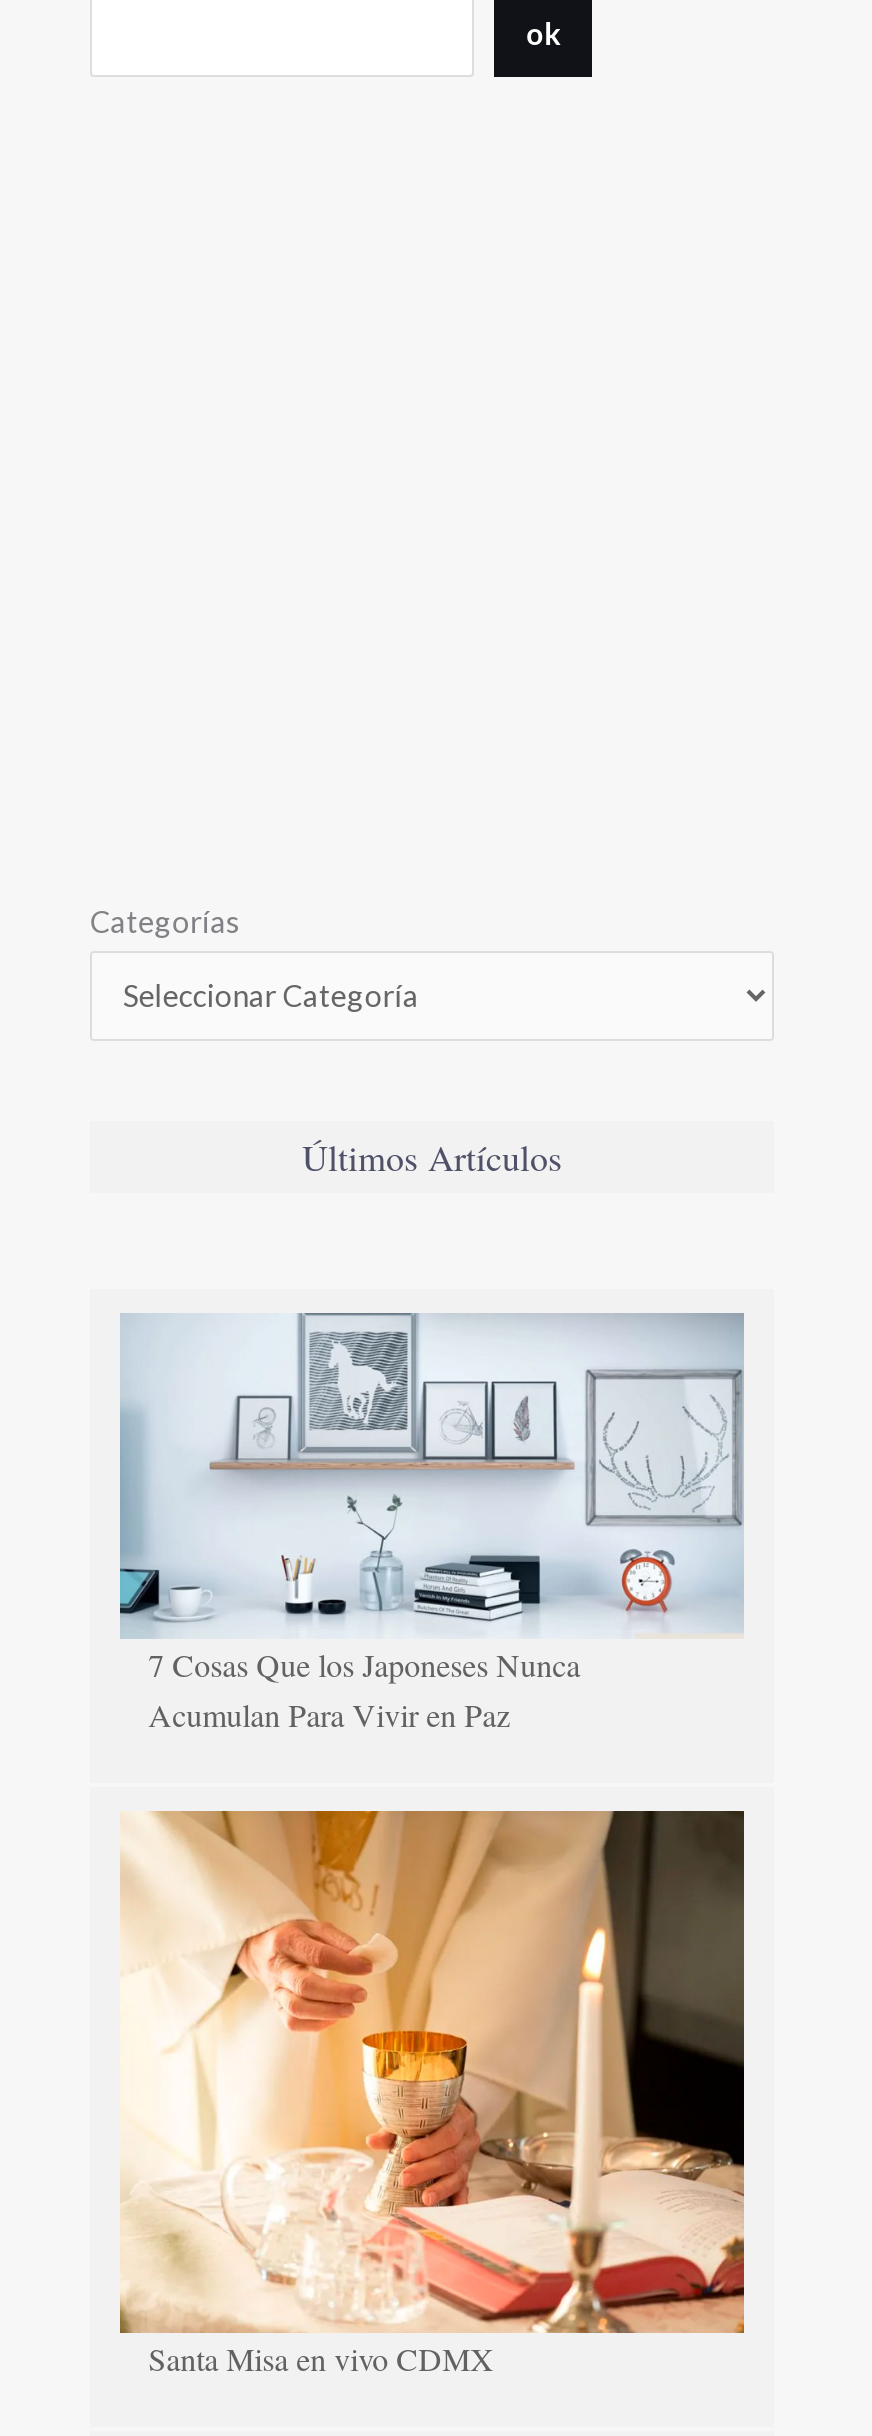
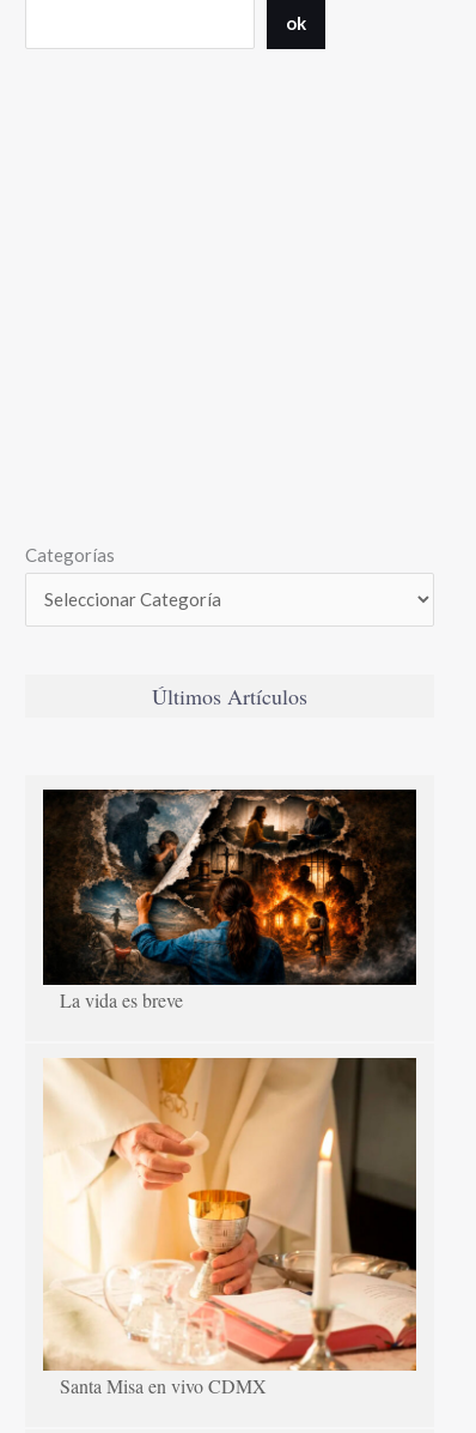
[118,1313,744,1735] [image] | 7 Cosas Que los Japoneses Nunca | Acumulan Para Vivir en Paz -> [42,788,417,1012] [image] | La vida es breve

